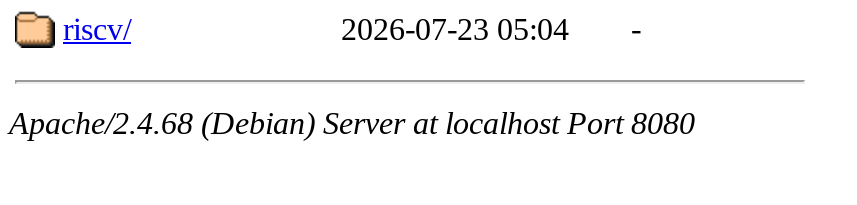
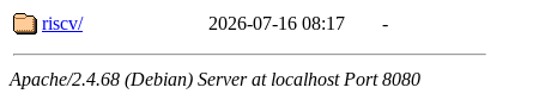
[341,12,569,46] 2026-07-23 05:04 -> [208,13,345,33] 2026-07-16 08:17

